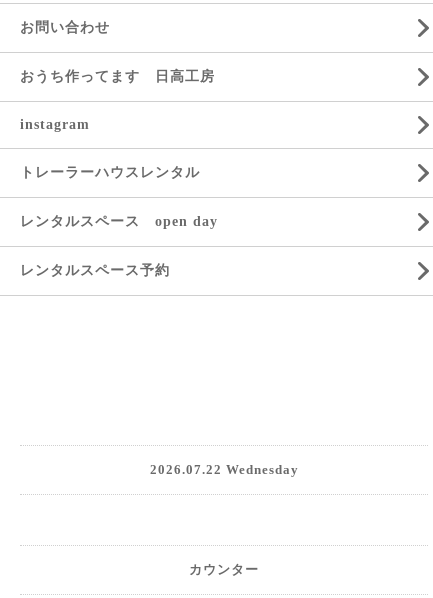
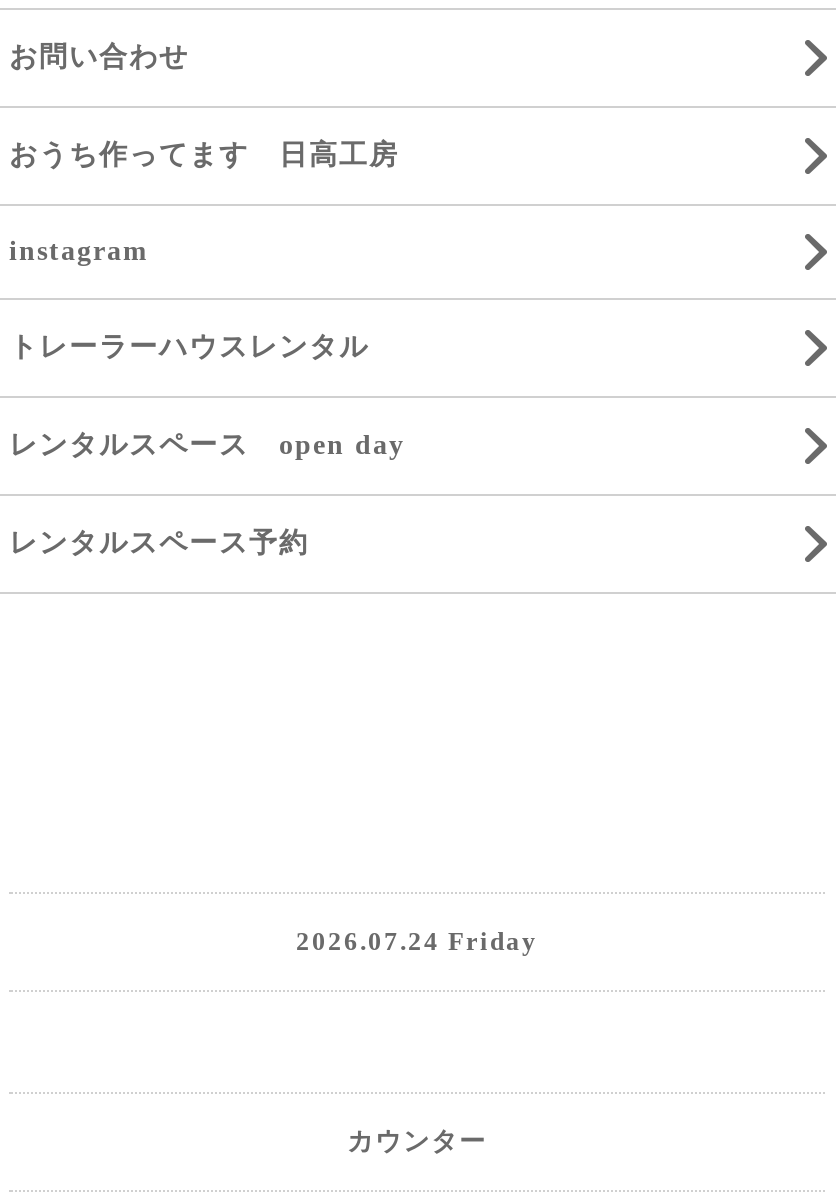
[149,462,298,477] 2026.07.22 Wednesday -> [296,926,538,956] 2026.07.24 Friday

